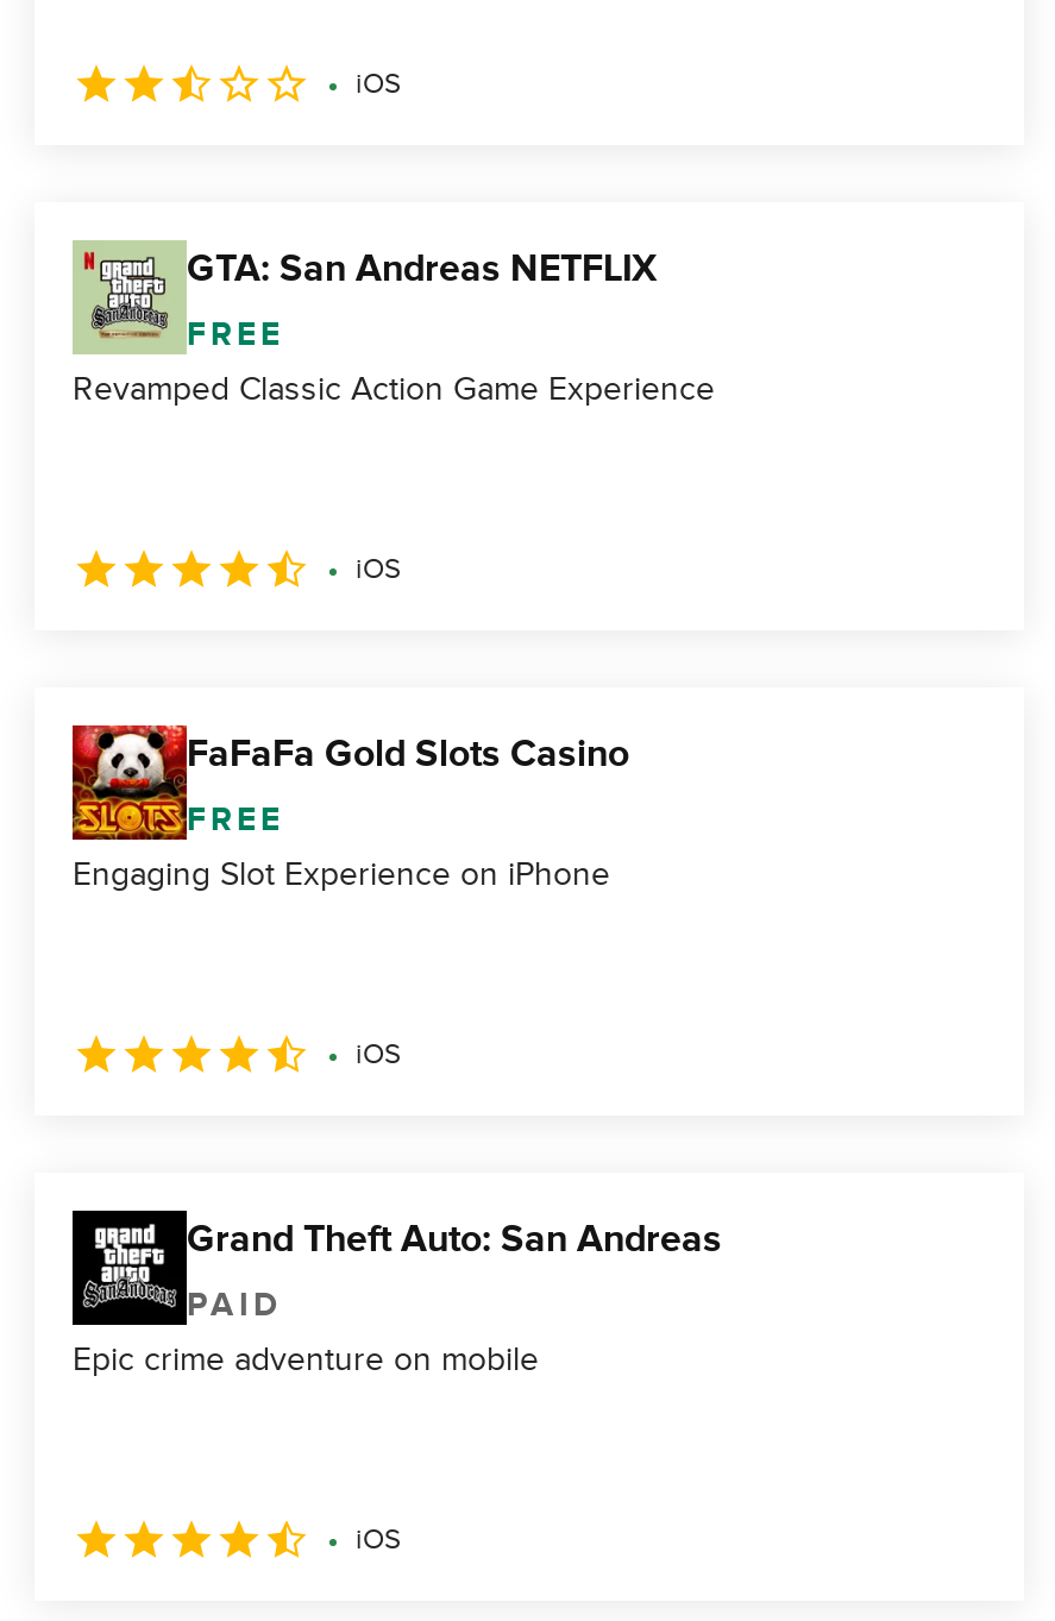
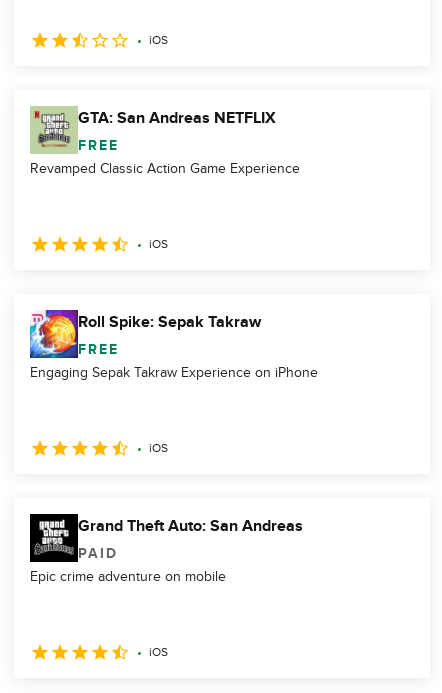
[70,723,629,837] [image] | FaFaFa Gold Slots Casino -> [29,309,261,357] [image] | Roll Spike: Sepak Takraw
[73,854,610,894] Engaging Slot Experience on iPhone -> [30,364,318,381] Engaging Sepak Takraw Experience on iPhone

